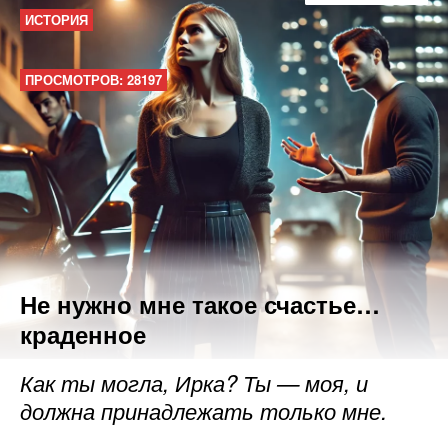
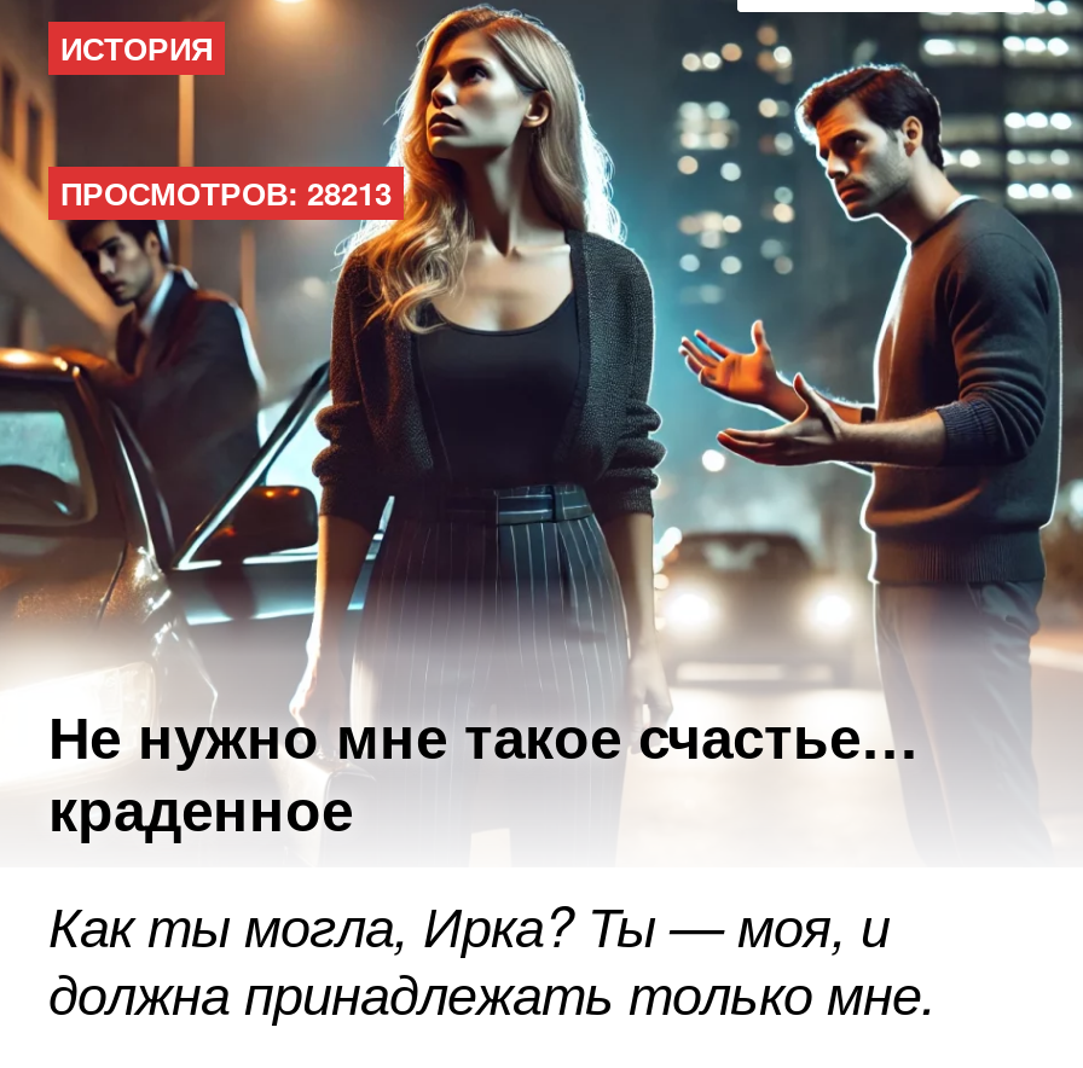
[25,70,162,89] ПРОСМОТРОВ: 28197 -> [60,169,392,215] ПРОСМОТРОВ: 28213

